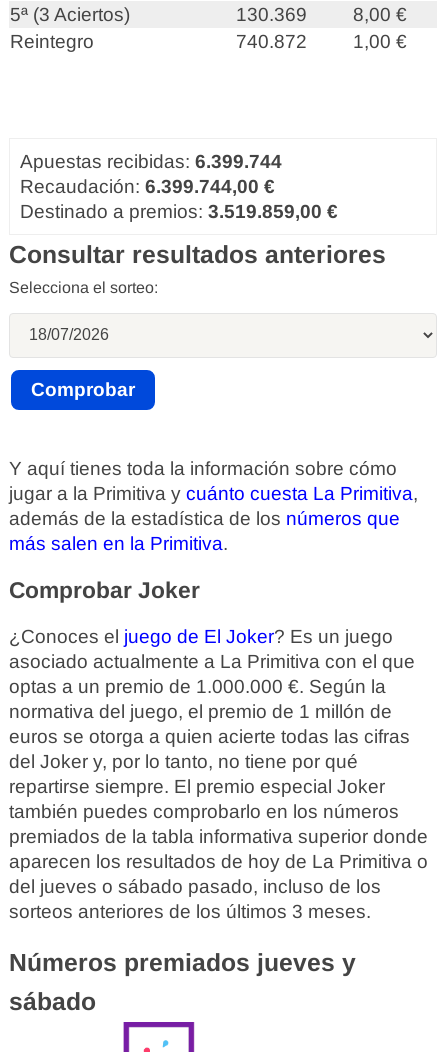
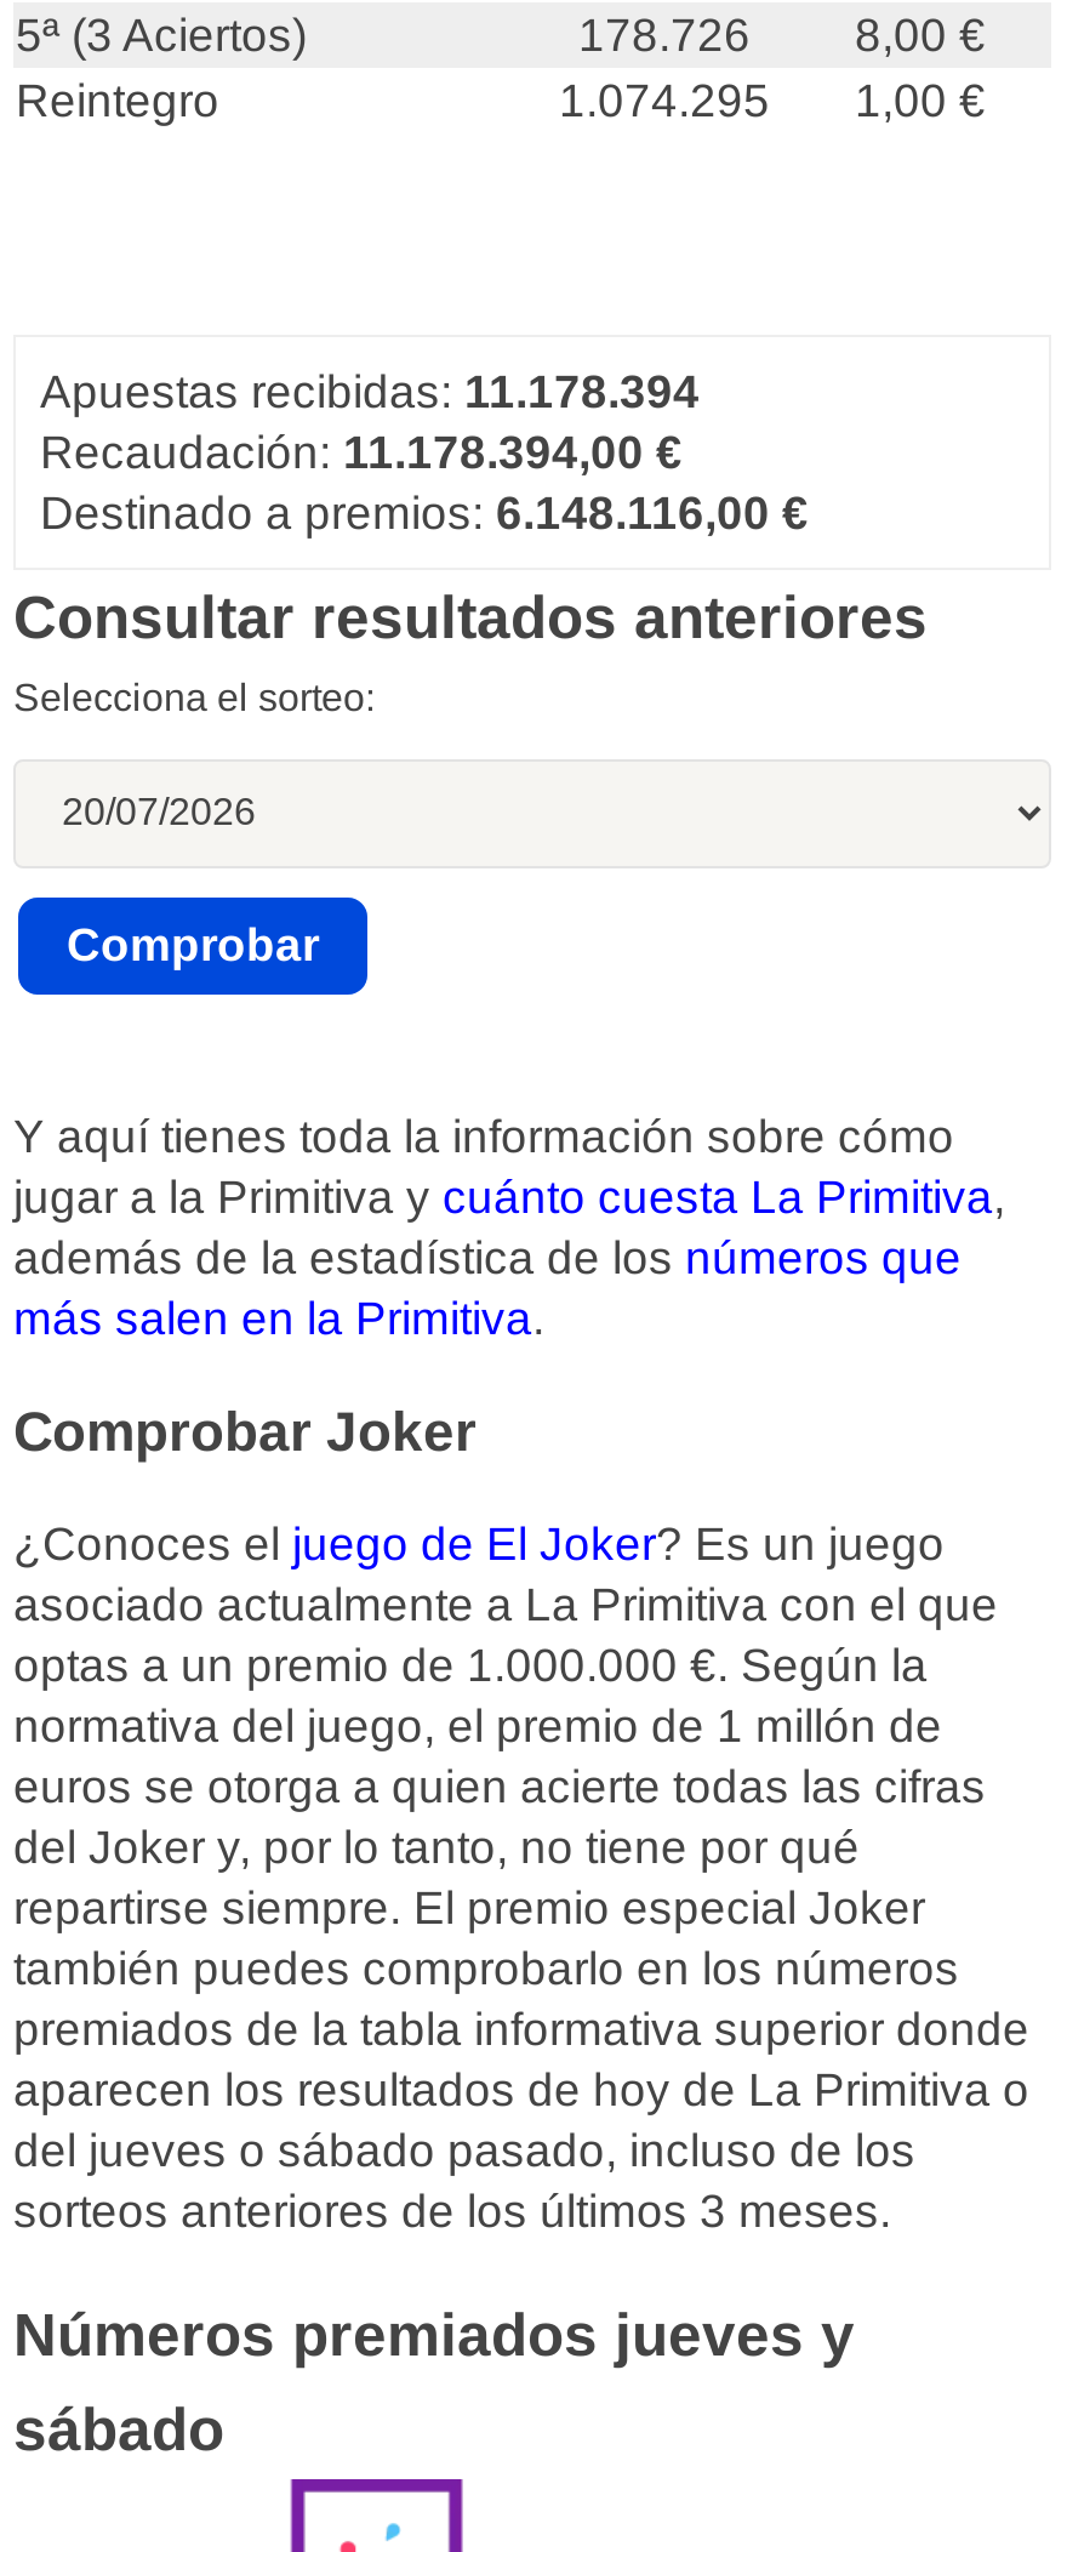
[235,4,306,25] 130.369 -> [578,10,751,61] 178.726
[235,31,306,52] 740.872 -> [559,75,770,126] 1.074.295
[20,151,282,172] Apuestas recibidas: 6.399.744 -> [40,366,700,417] Apuestas recibidas: 11.178.394
[20,176,275,197] Recaudación: 6.399.744,00 € -> [40,427,683,478] Recaudación: 11.178.394,00 €
[20,201,338,222] Destinado a premios: 3.519.859,00 € -> [40,488,809,539] Destinado a premios: 6.148.116,00 €

